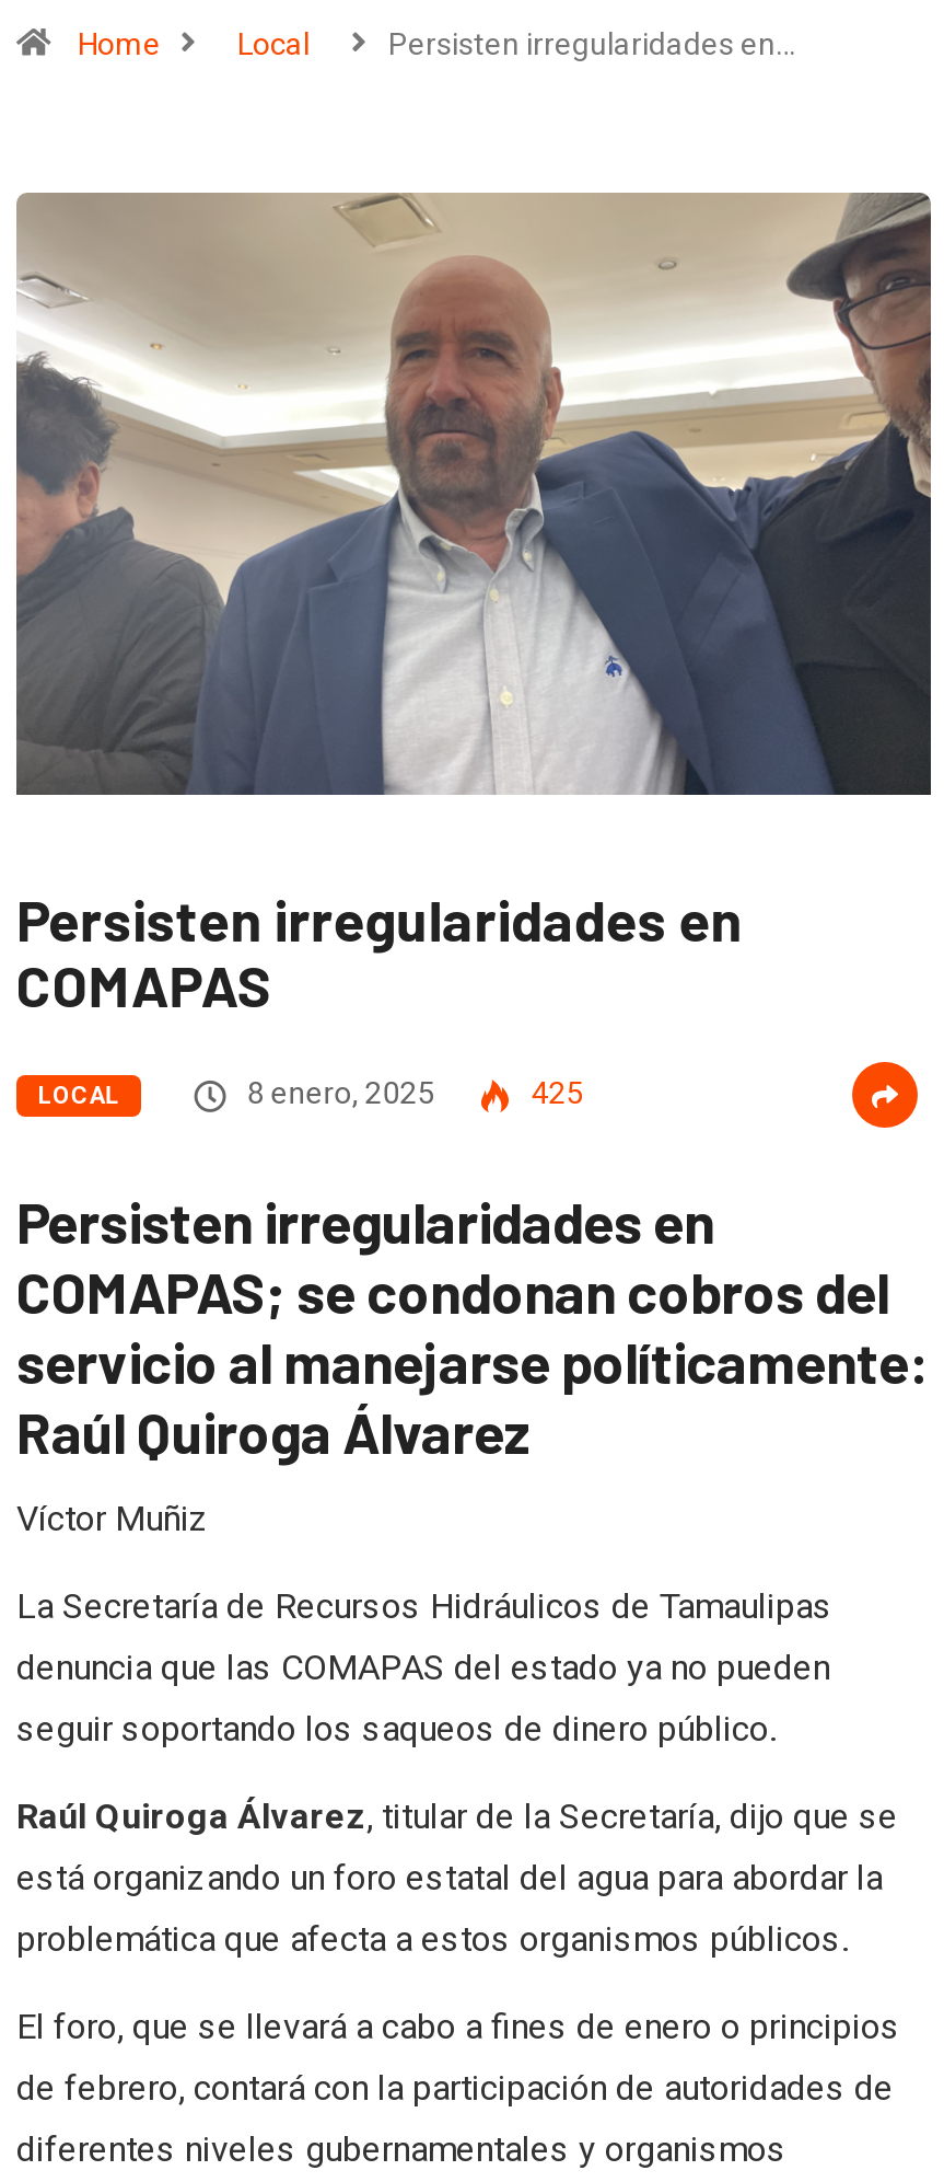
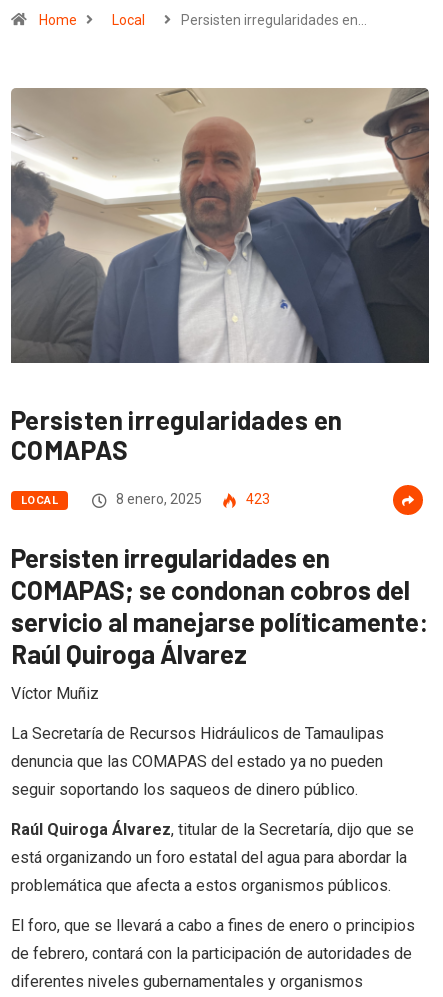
[524,1076,583,1111] 425 -> [243,491,270,507] 423

